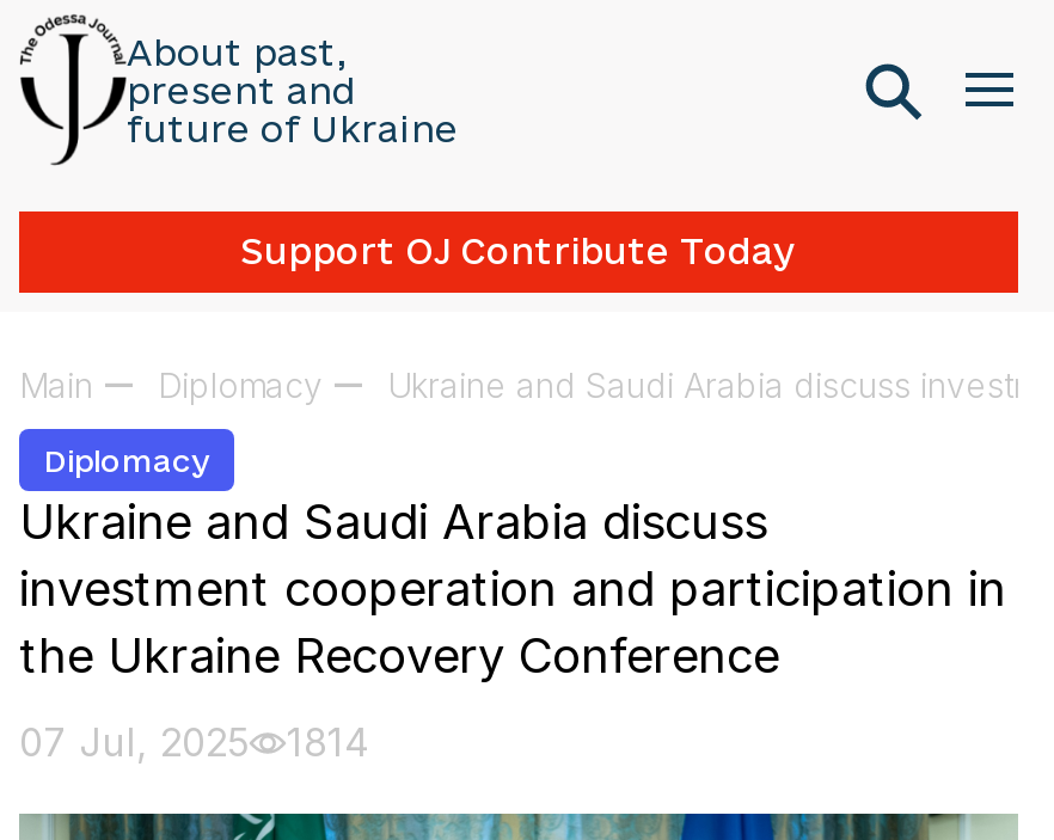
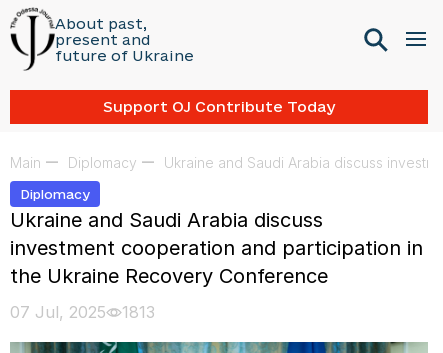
[19,717,368,765] 07 Jul, 2025 1814 -> [10,302,155,322] 07 Jul, 2025 1813

